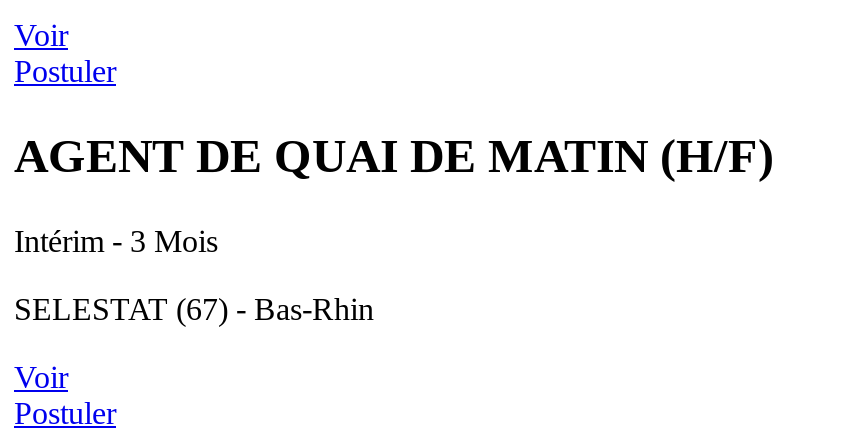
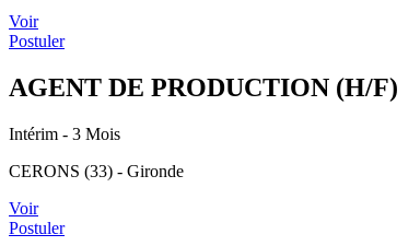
[14,130,774,182] AGENT DE QUAI DE MATIN (H/F) -> [9,73,398,101] AGENT DE PRODUCTION (H/F)
[14,292,374,326] SELESTAT (67) - Bas-Rhin -> [9,162,184,180] CERONS (33) - Gironde

